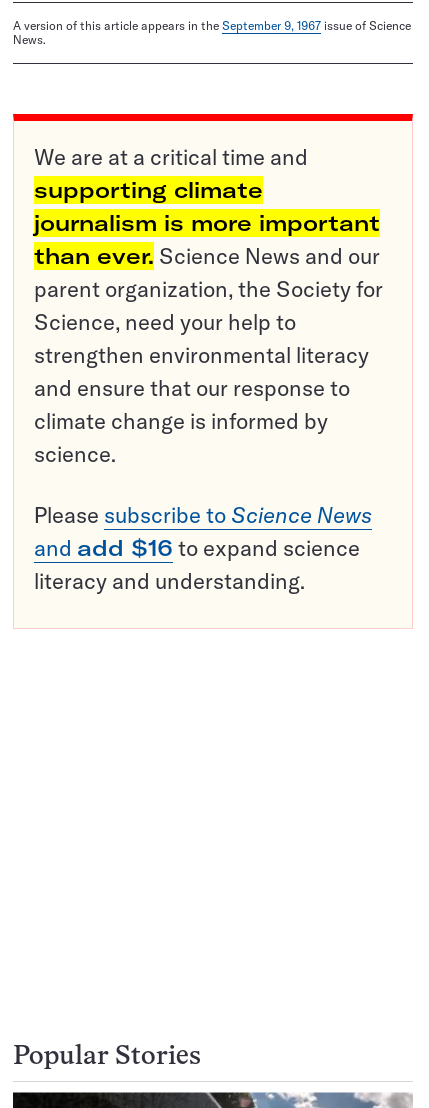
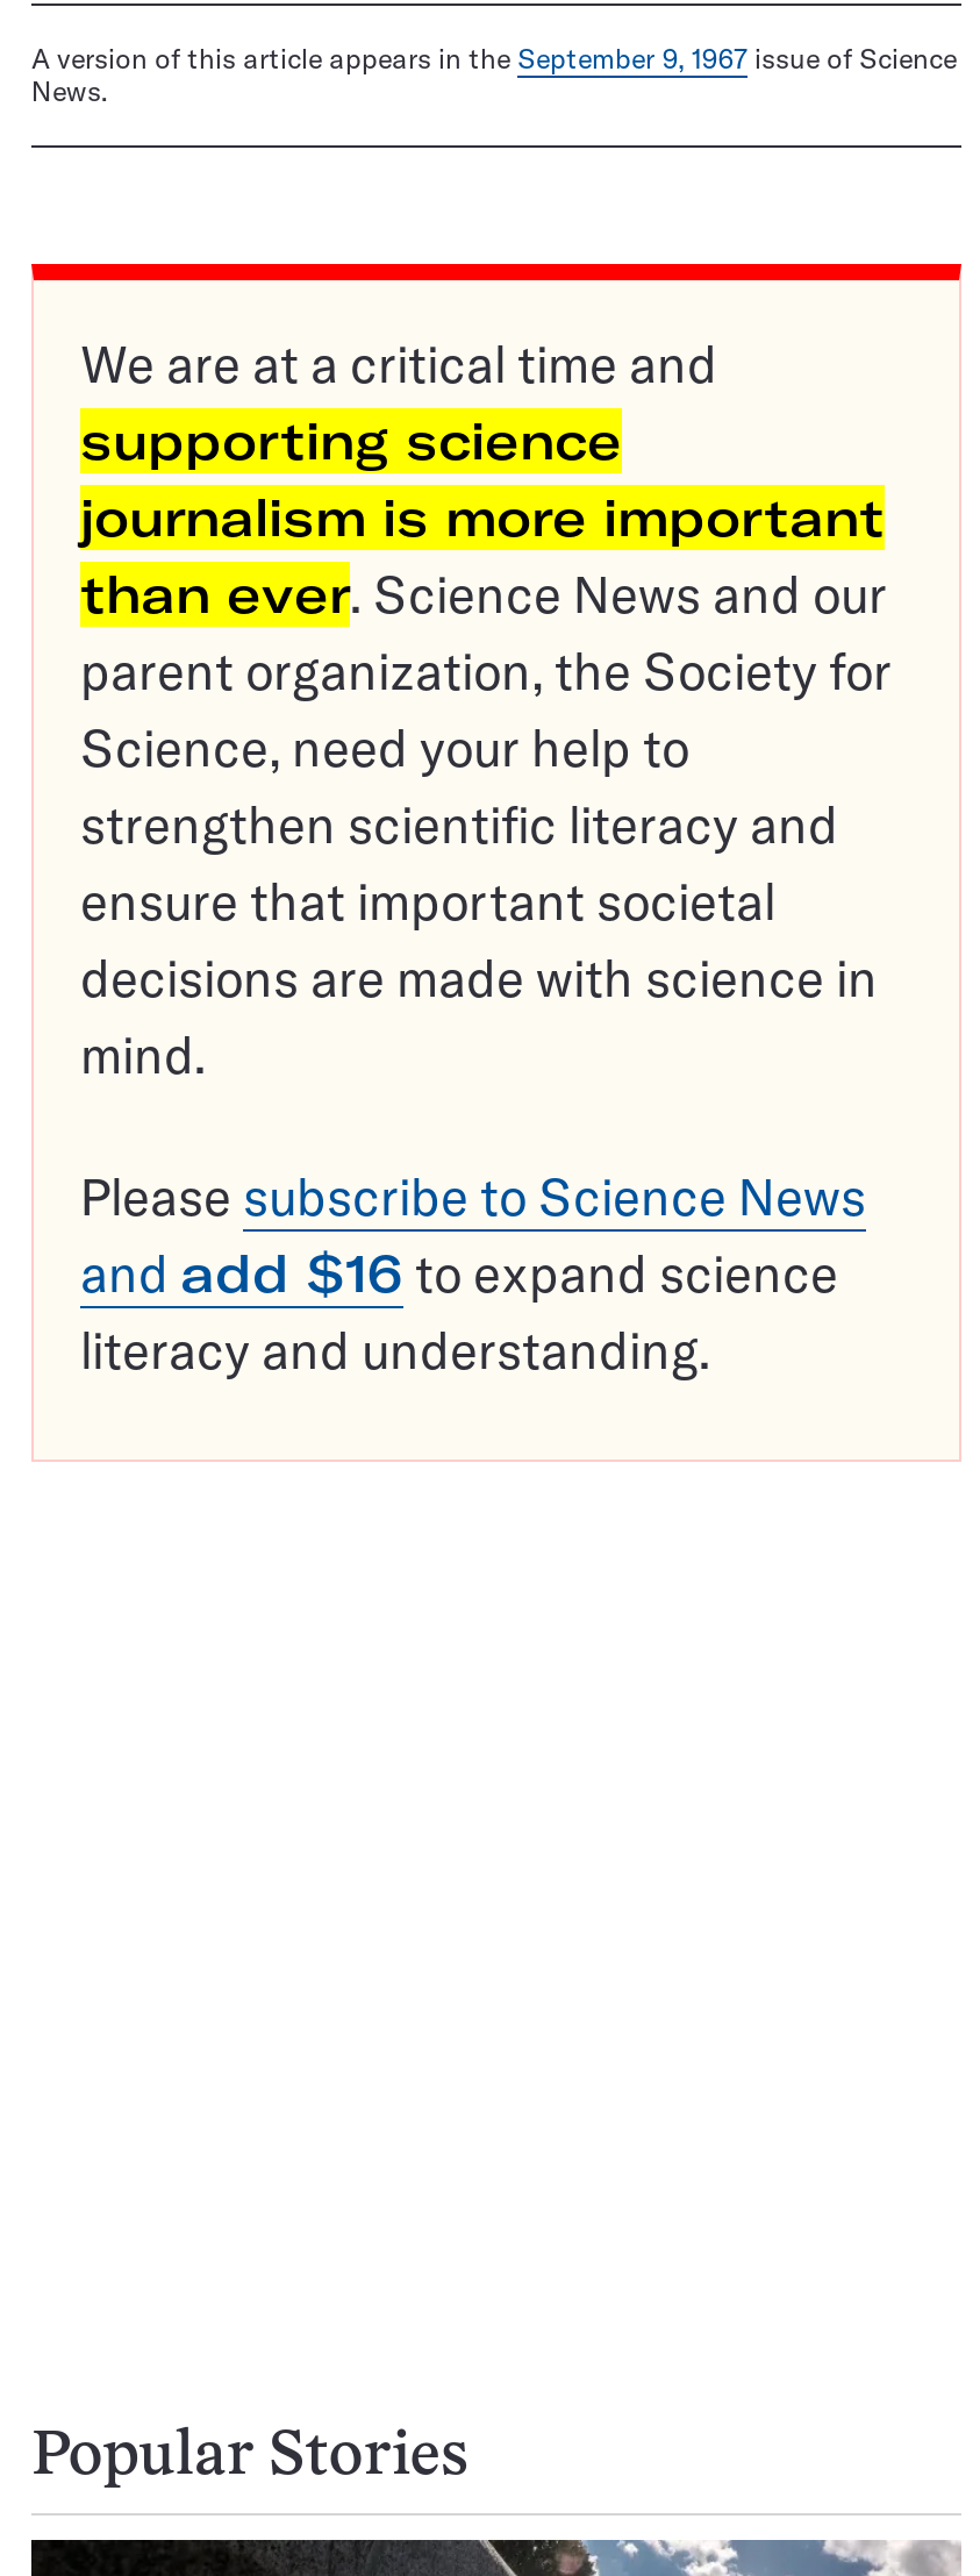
[34,176,263,204] supporting climate -> [80,409,622,474] supporting science
[34,341,369,468] strengthen environmental literacy | and ensure that our response to | climate change is informed by | science. -> [80,793,878,1088] strengthen scientific literacy and | ensure that important societal | decisions are made with science in | mind.

